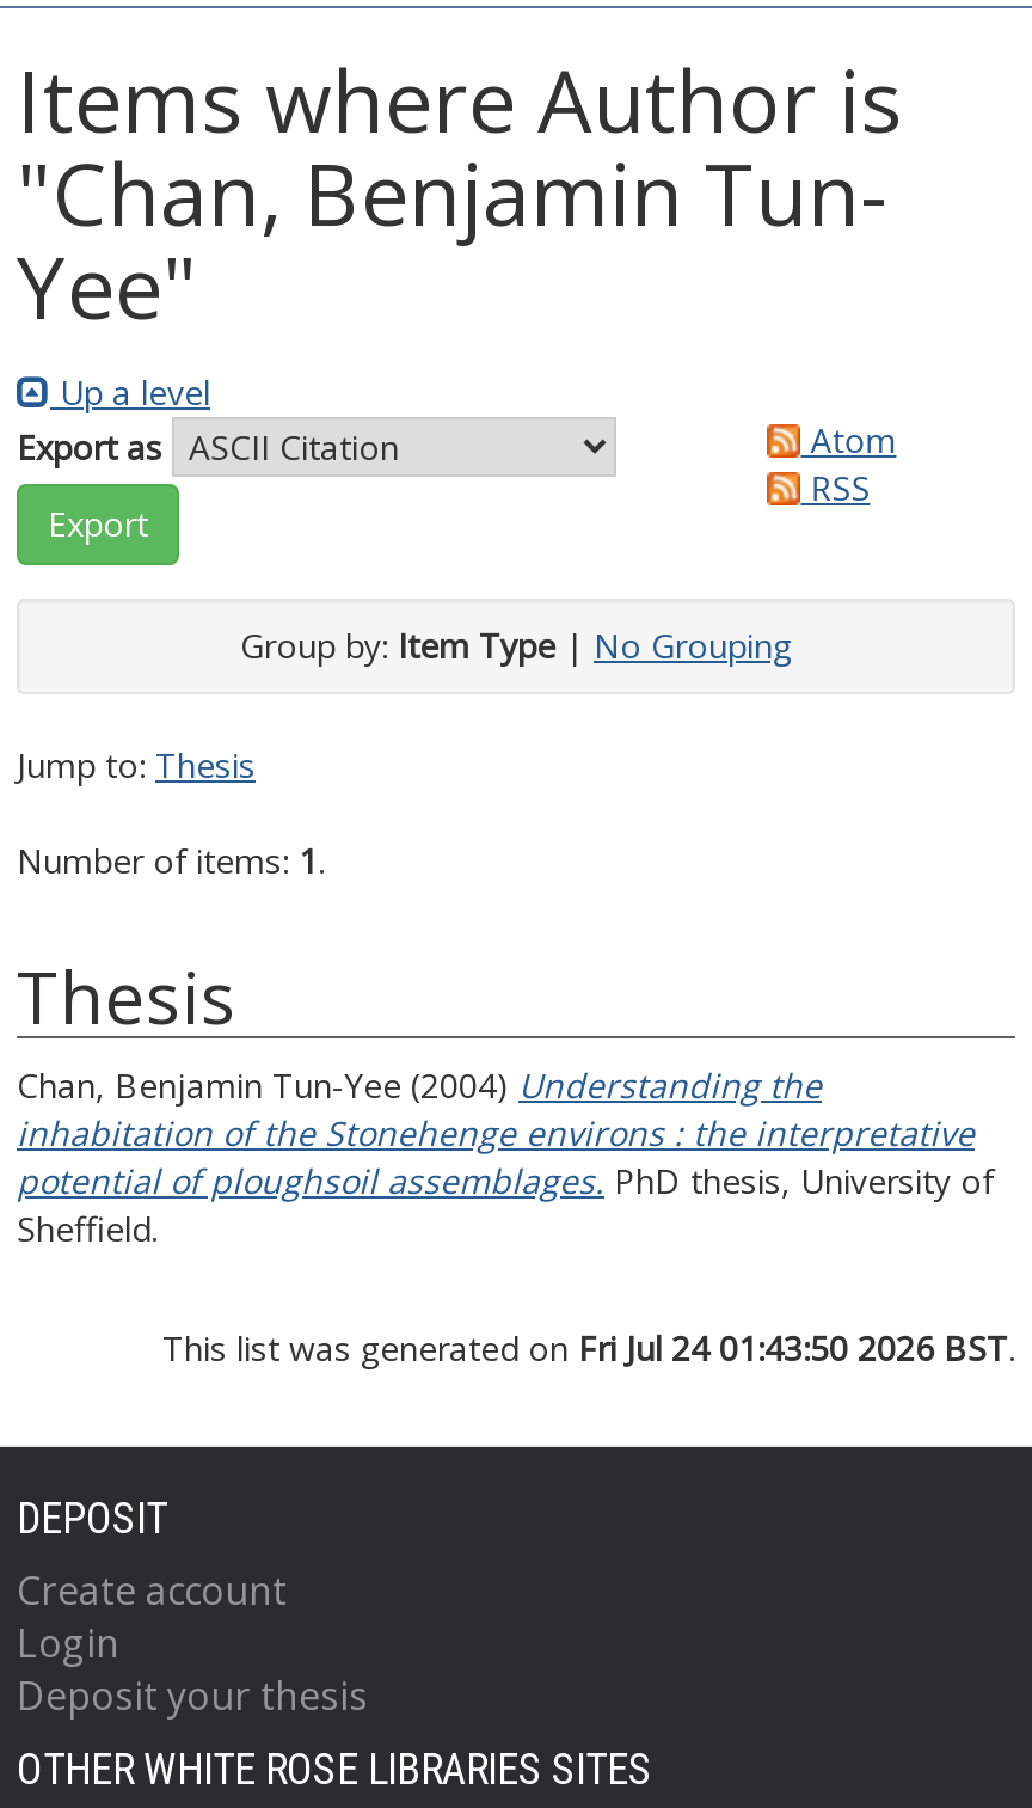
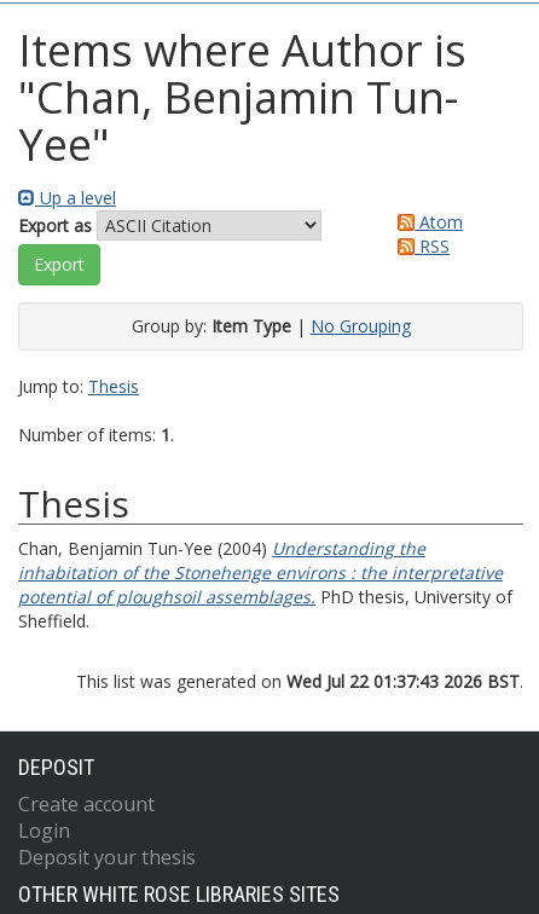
[162,1325,1015,1371] This list was generated on Fri Jul 24 01:43:50 2026 BST. -> [76,670,523,693] This list was generated on Wed Jul 22 01:37:43 2026 BST.

